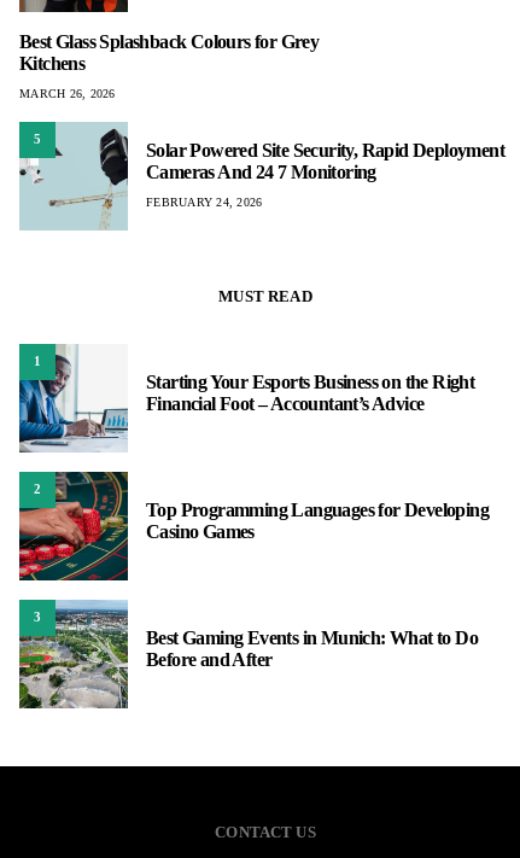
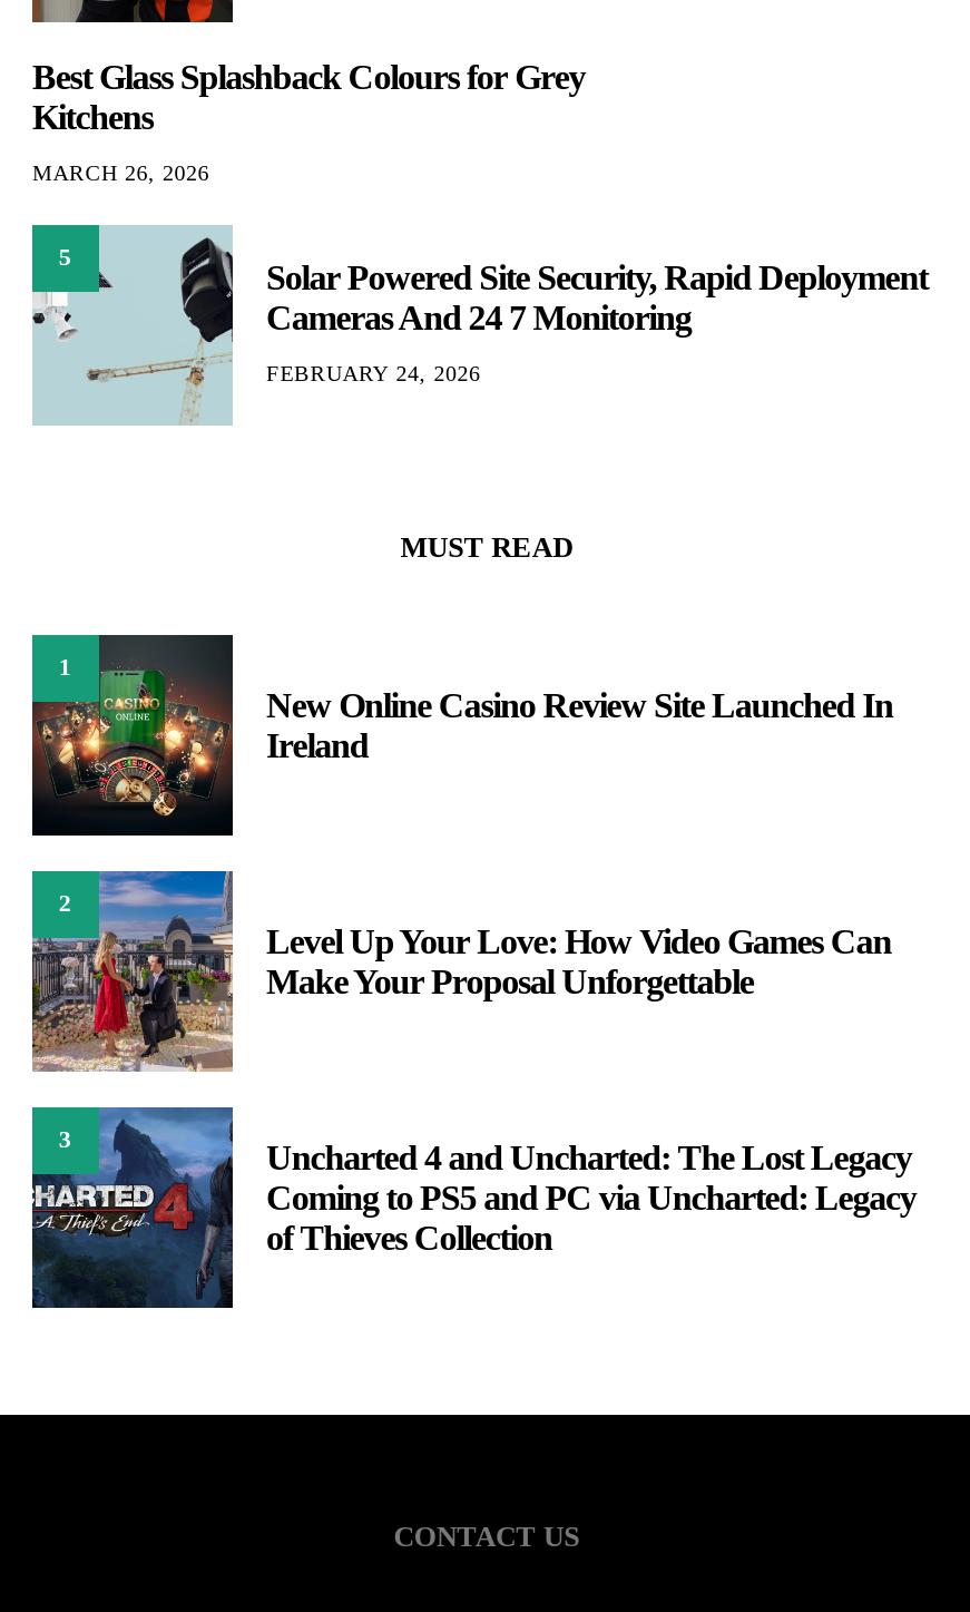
[18,344,474,453] [image] | Starting Your Esports Business on the Right | Financial Foot – Accountant’s Advice -> [30,633,893,838] [image] | New Online Casino Review Site Launched In | Ireland
[18,471,489,582] [image] | Top Programming Languages for Developing | Casino Games -> [30,869,891,1072] [image] | Level Up Your Love: How Video Games Can | Make Your Proposal Unforgettable
[18,601,478,708] [image] | Best Gaming Events in Munich: What to Do | Before and After -> [32,1107,916,1310] [image] | Uncharted 4 and Uncharted: The Lost Legacy | Coming to PS5 and PC via Uncharted: Legacy | of Thieves Collection

